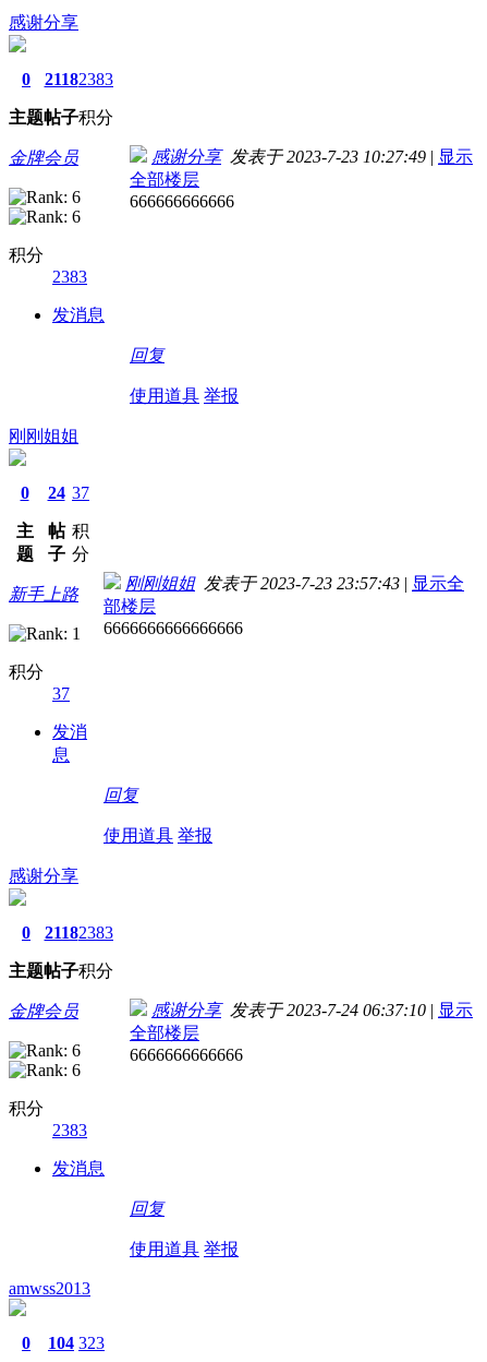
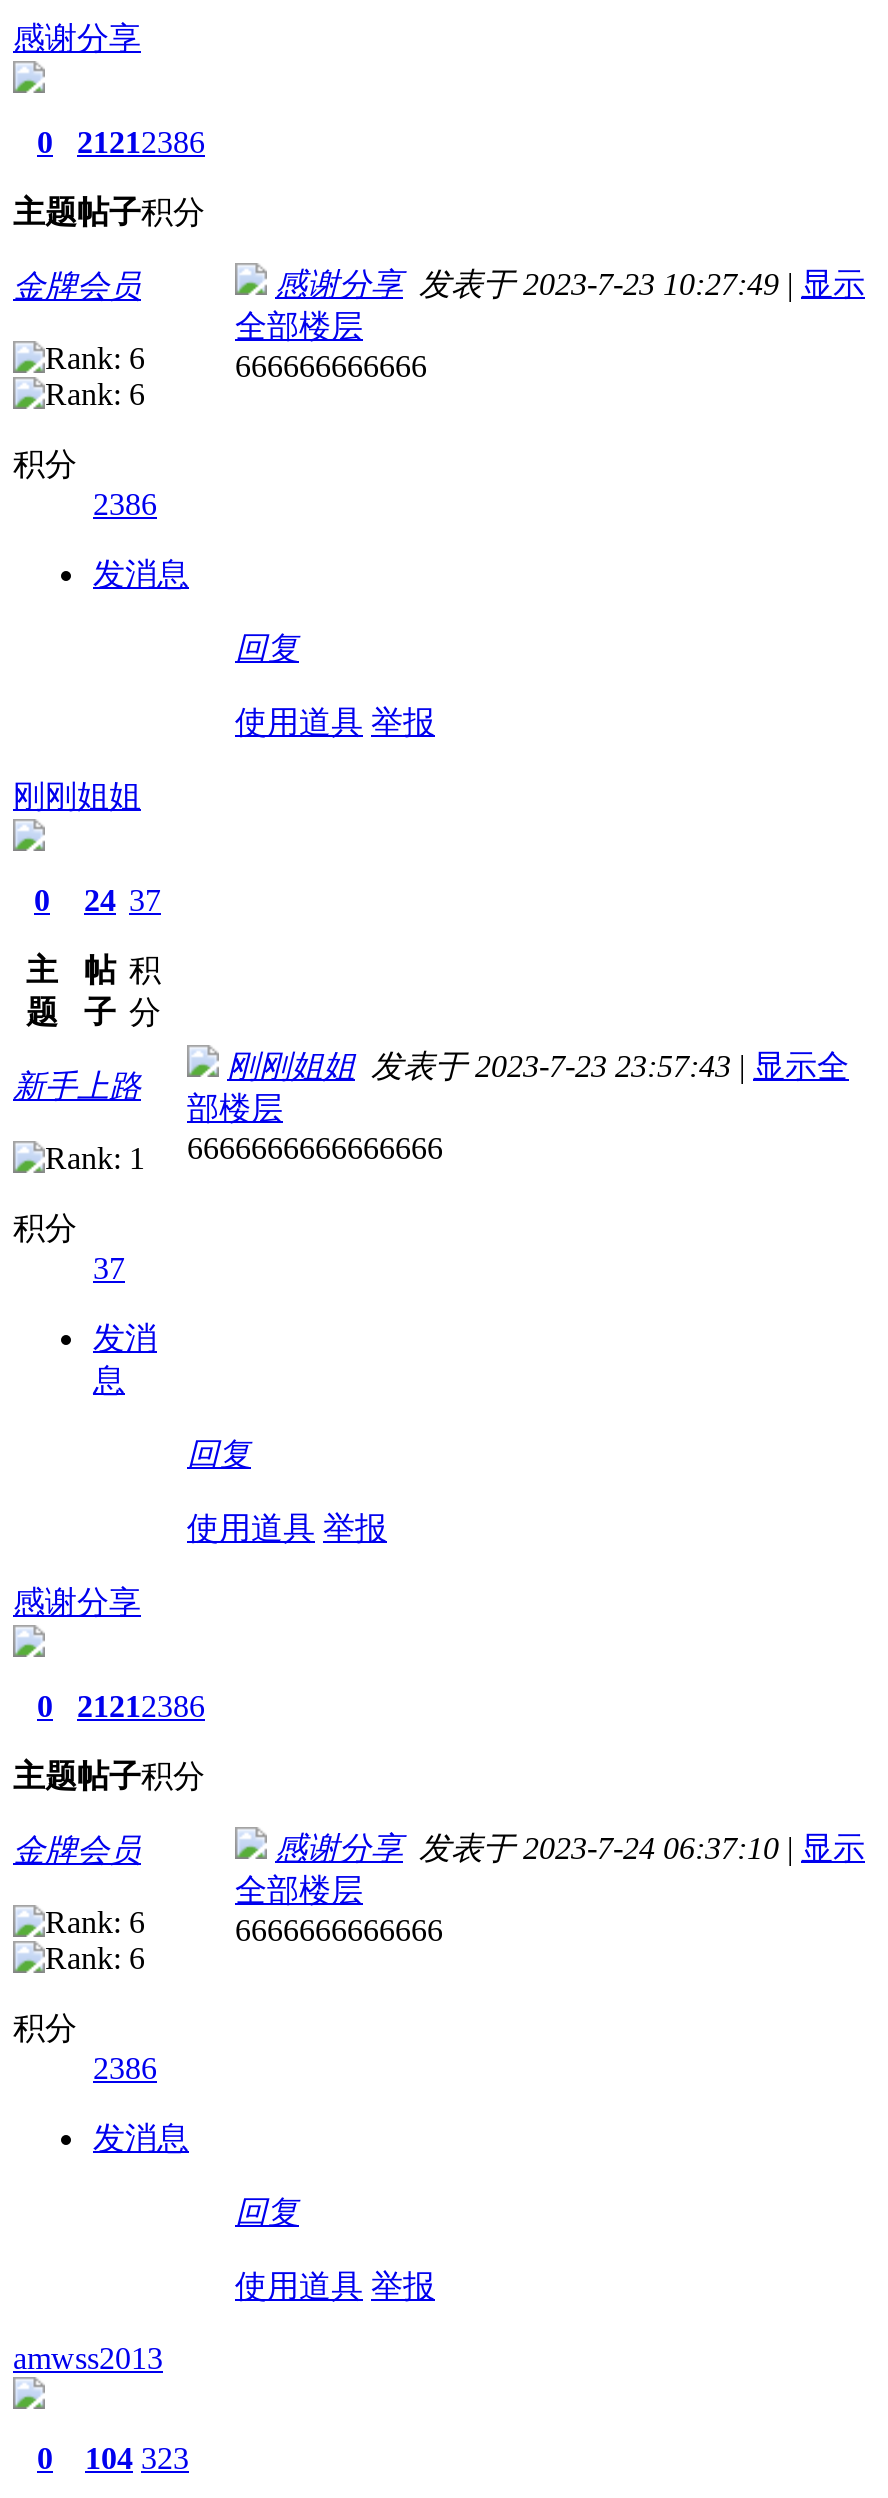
[44,70,78,89] 2118 -> [77,125,141,159] 2121
[78,70,113,89] 2383 -> [141,125,205,159] 2386
[52,268,87,286] 2383 -> [93,487,157,521] 2386
[44,923,78,942] 2118 -> [77,1689,141,1723] 2121
[78,923,113,942] 2383 -> [141,1689,205,1723] 2386
[52,1121,87,1140] 2383 -> [93,2051,157,2085] 2386

